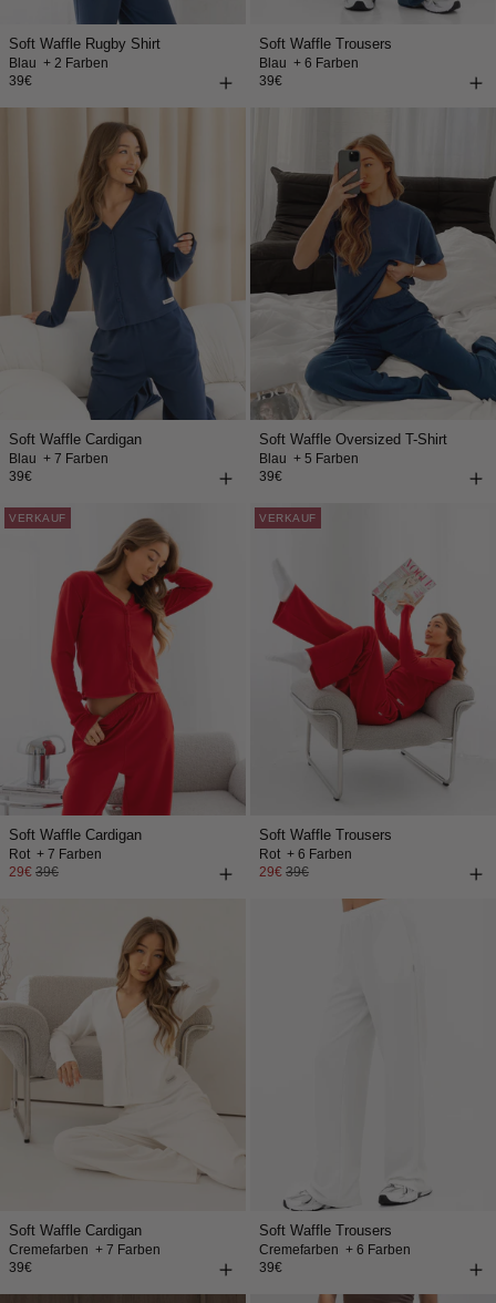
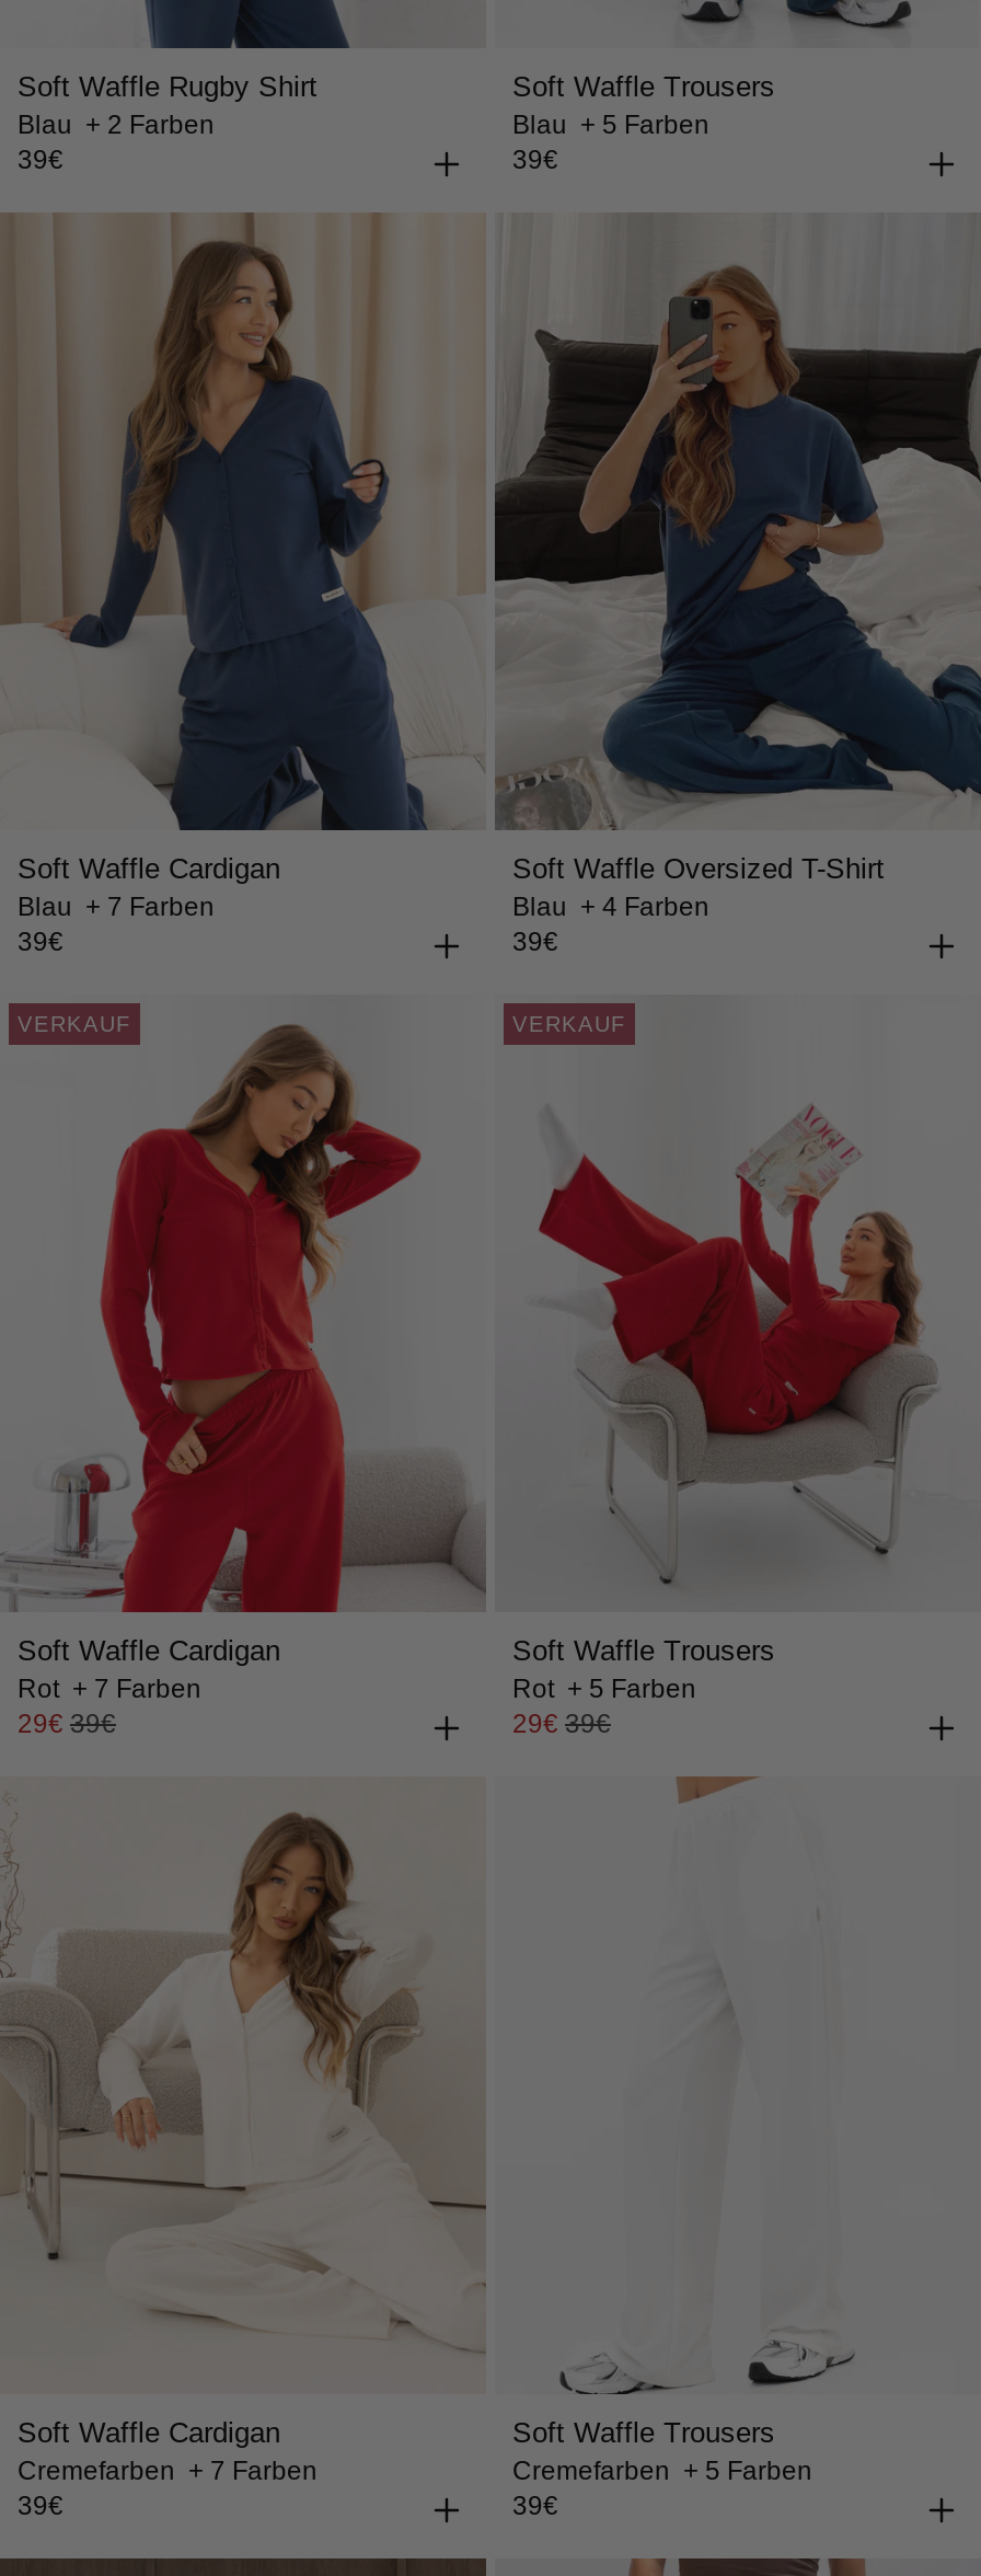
[259,55,359,71] Blau + 6 Farben -> [512,109,709,140] Blau + 5 Farben
[259,451,359,466] Blau + 5 Farben -> [512,891,709,922] Blau + 4 Farben
[259,846,352,862] Rot + 6 Farben -> [512,1673,696,1704] Rot + 5 Farben
[259,1242,411,1257] Cremefarben + 6 Farben -> [512,2455,812,2486] Cremefarben + 5 Farben

